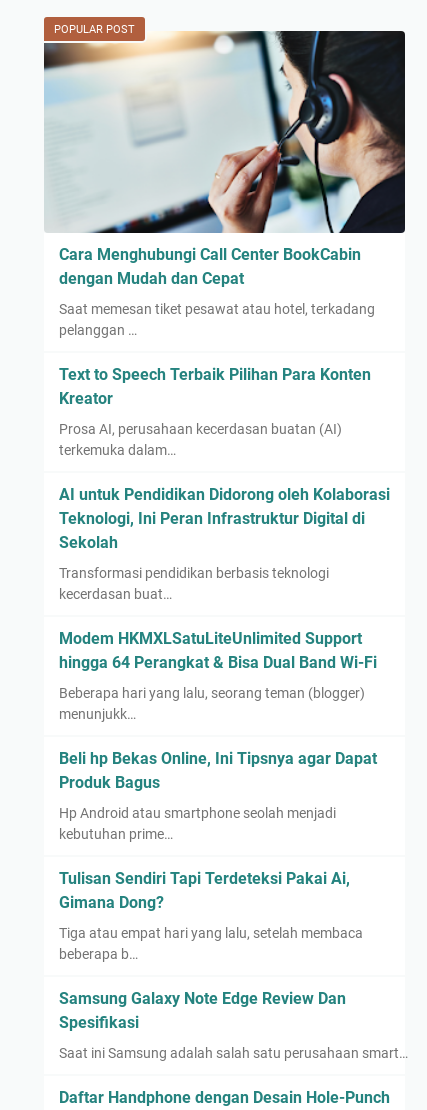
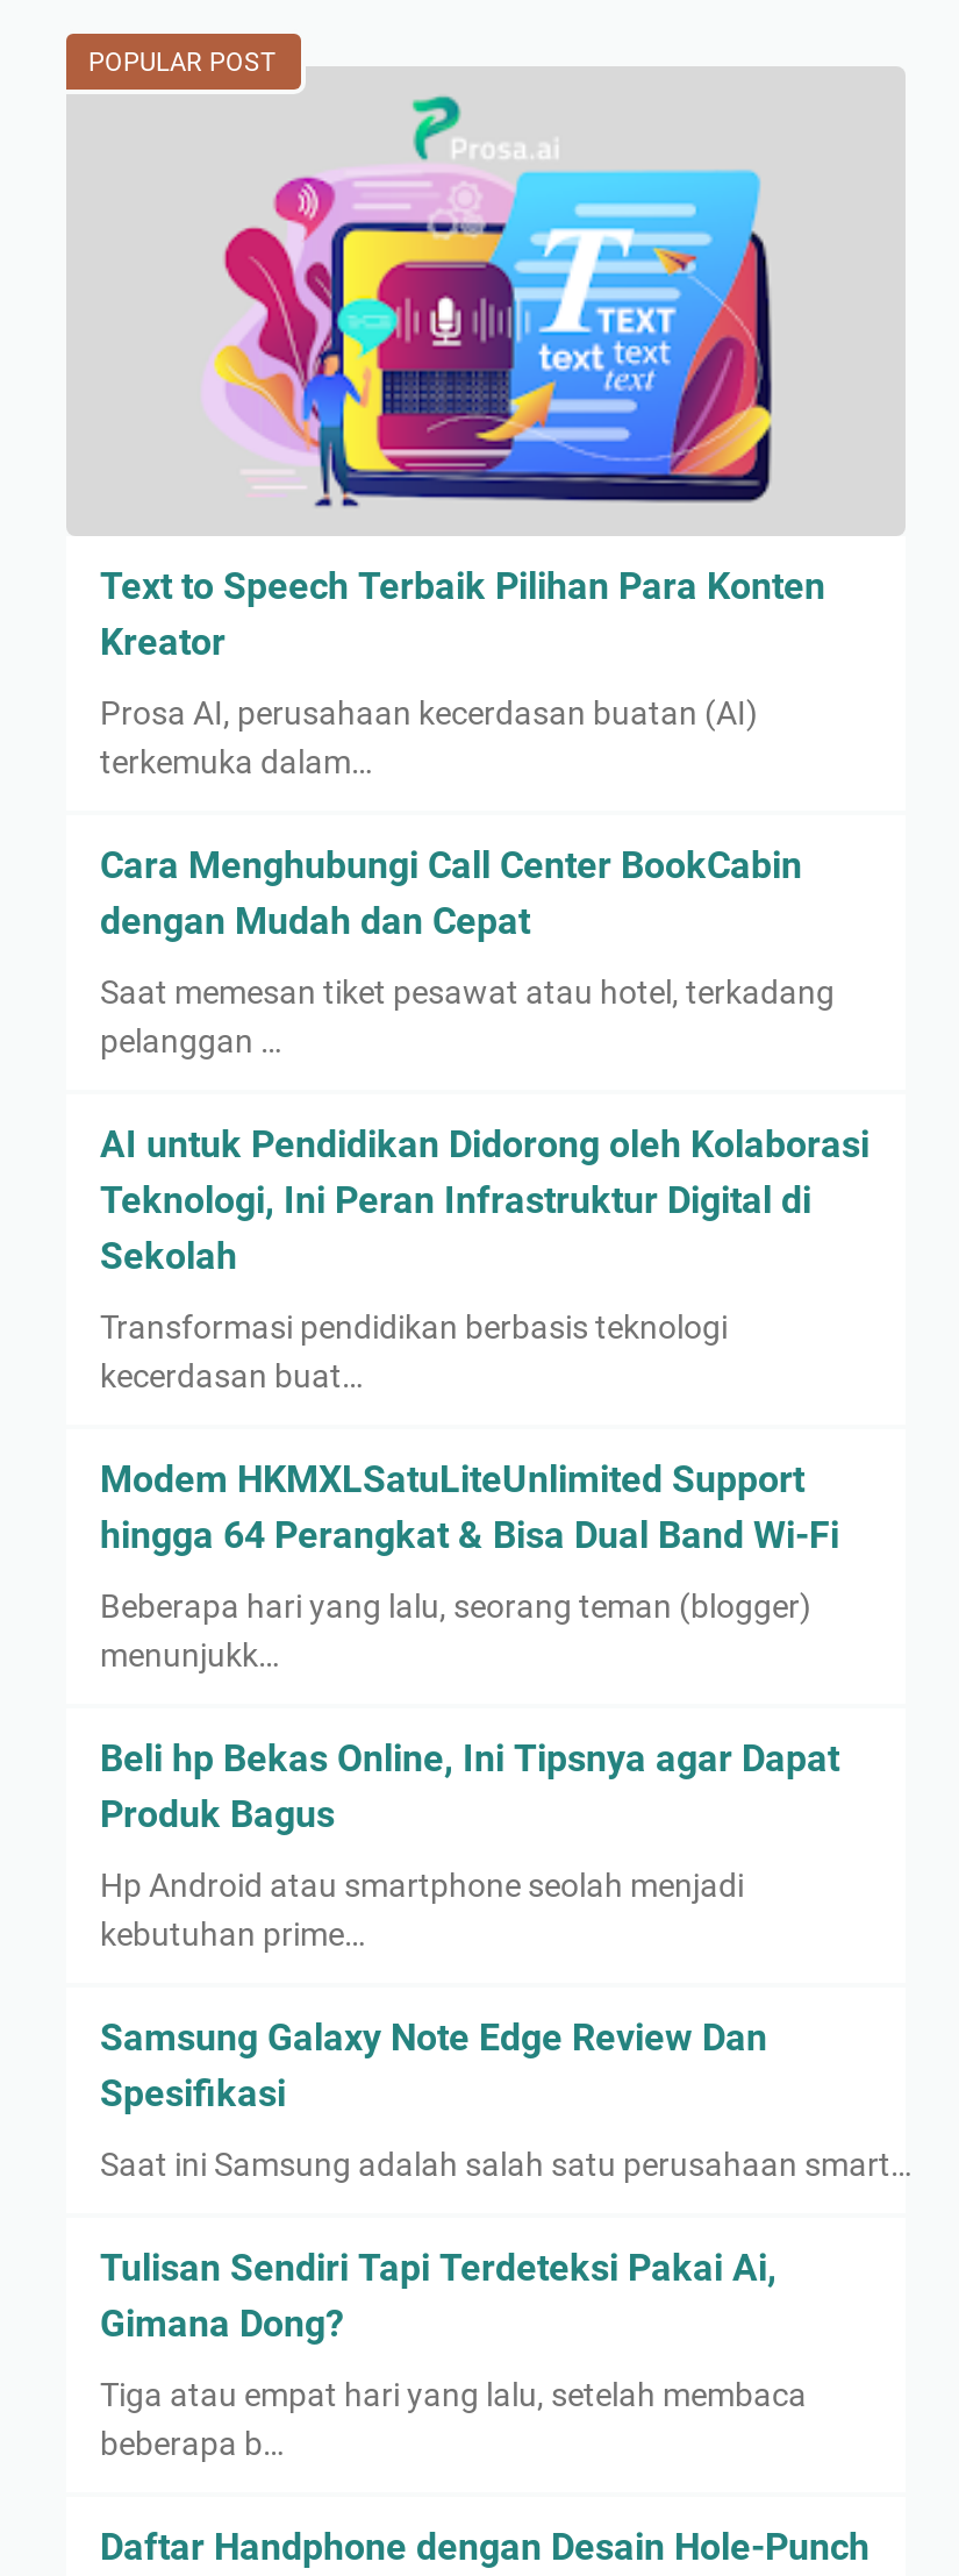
[43,30,406,234] [image] -> [69,69,906,536] [image]
moved [58,245,374,338] -> [100,843,835,1060]: Cara Menghubungi Call Center BookCabin | dengan Mudah dan Cepat | Saat memesan tiket pesawat atau hotel, terkadang | pelanggan …
moved [58,365,370,458] -> [100,564,825,781]: Text to Speech Terbaik Pilihan Para Konten | Kreator | Prosa AI, perusahaan kecerdasan buatan (AI) | terkemuka dalam…
moved [58,869,362,962] -> [100,2246,807,2462]: Tulisan Sendiri Tapi Terdeteksi Pakai Ai, | Gimana Dong? | Tiga atau empat hari yang lalu, setelah membaca | beberapa b…
moved [58,989,407,1061] -> [100,2016,911,2183]: Samsung Galaxy Note Edge Review Dan | Spesifikasi | Saat ini Samsung adalah salah satu perusahaan smart…

